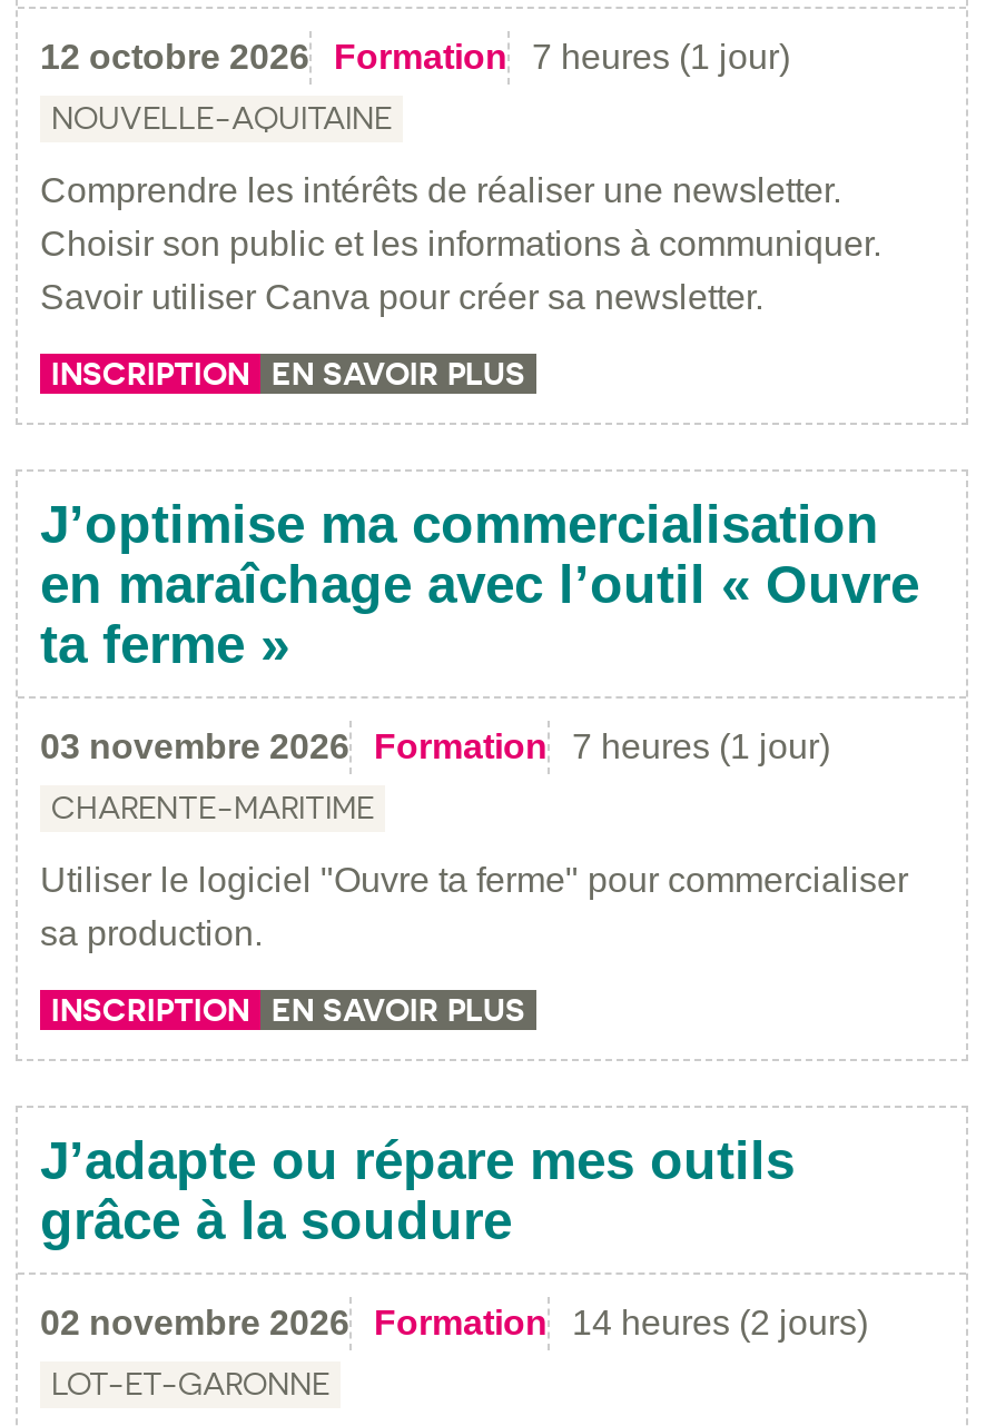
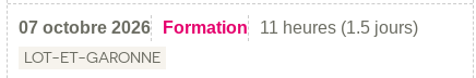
[40,37,309,75] 12 octobre 2026 -> [19,18,151,36] 07 octobre 2026
[40,37,919,1341] 7 heures (1 jour) | NOUVELLE-AQUITAINE | Comprendre les intérêts de réaliser une newsletter. | Choisir son public et les informations à communiquer. | Savoir utiliser Canva pour créer sa newsletter. | INSCRIPTION | EN SAVOIR PLUS | J’optimise ma commercialisation | en maraîchage avec l’outil « Ouvre | ta ferme » | 03 novembre 2026 | Formation | 7 heures (1 jour) | CHARENTE-MARITIME | Utiliser le logiciel "Ouvre ta ferme" pour commercialiser | sa production. | INSCRIPTION | EN SAVOIR PLUS | J’adapte ou répare mes outils | grâce à la soudure | 02 novembre 2026 | Formation | 14 heures (2 jours) -> [260,18,418,36] 11 heures (1.5 jours)

